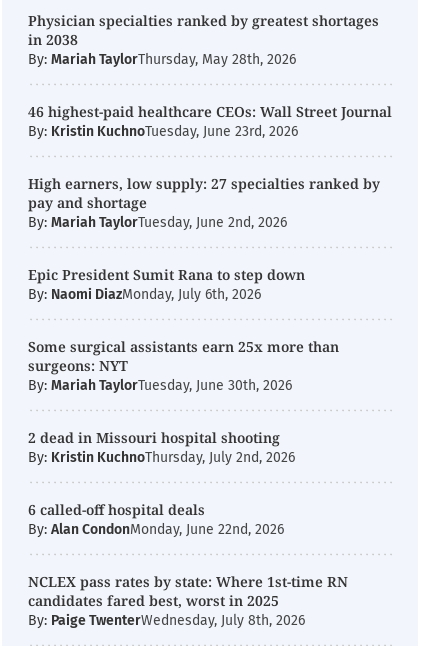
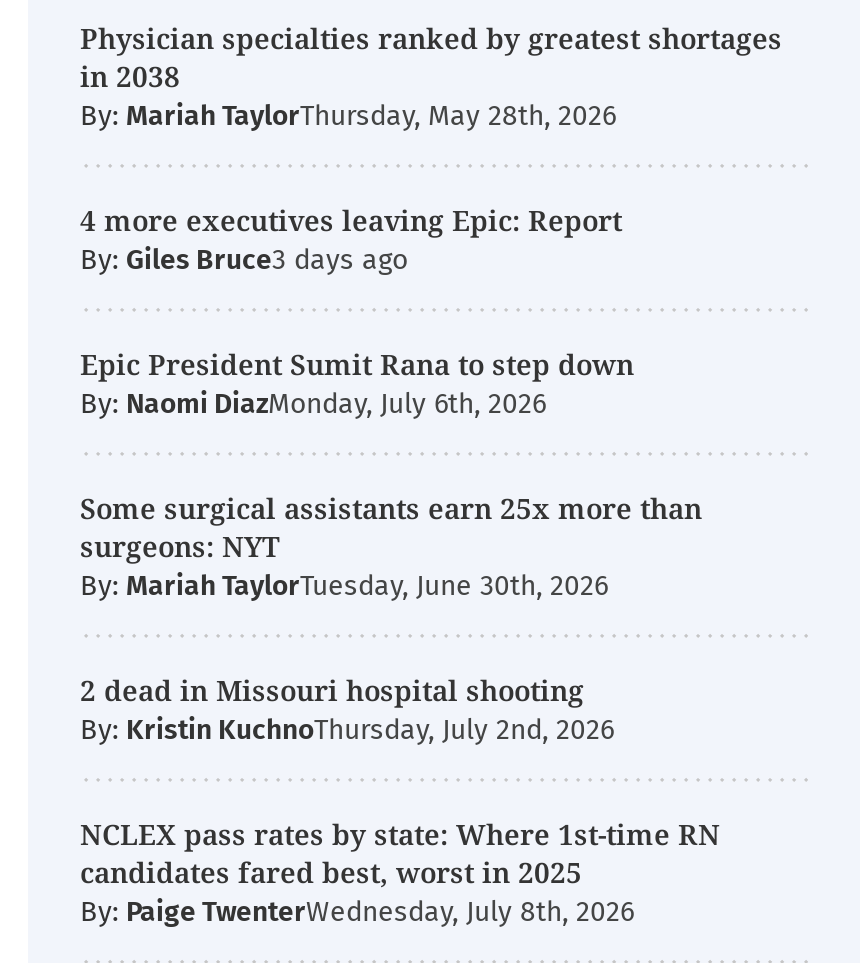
[28,102,392,231] 46 highest-paid healthcare CEOs: Wall Street Journal | By: Kristin KuchnoTuesday, June 23rd, 2026 | High earners, low supply: 27 specialties ranked by | pay and shortage | By: Mariah TaylorTuesday, June 2nd, 2026 -> [80,201,622,277] 4 more executives leaving Epic: Report | By: Giles Bruce
[28,500,284,538] 6 called-off hospital deals | By: Alan CondonMonday, June 22nd, 2026 -> none

